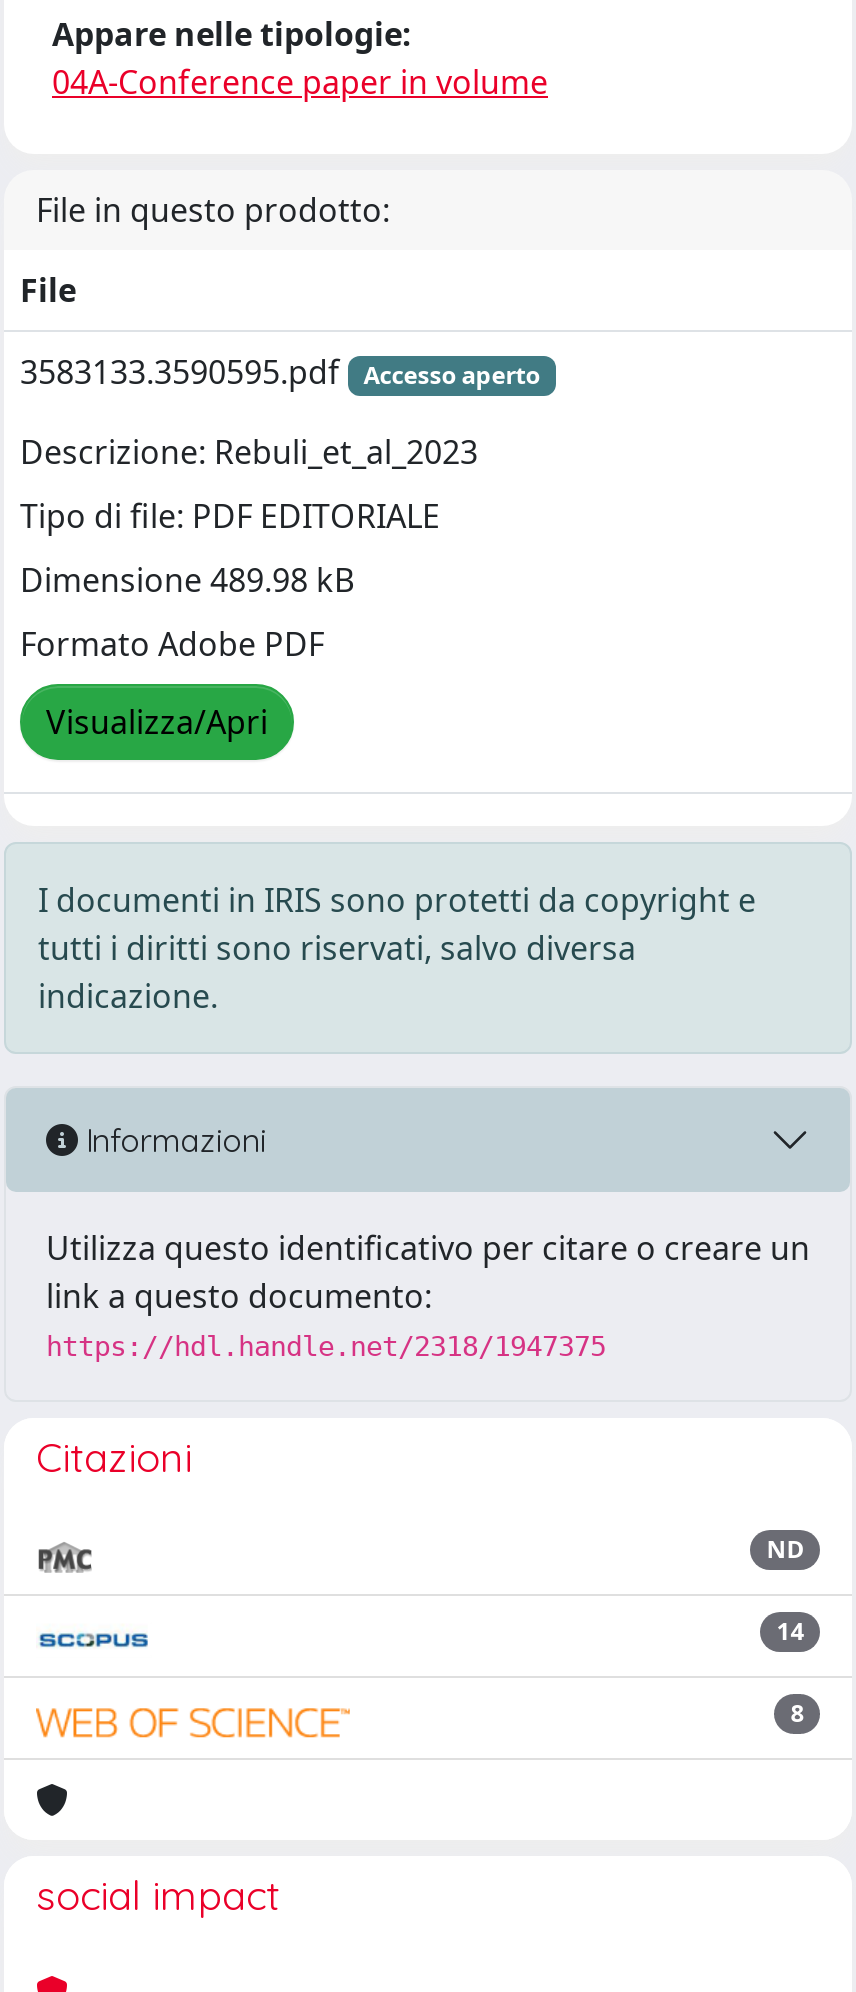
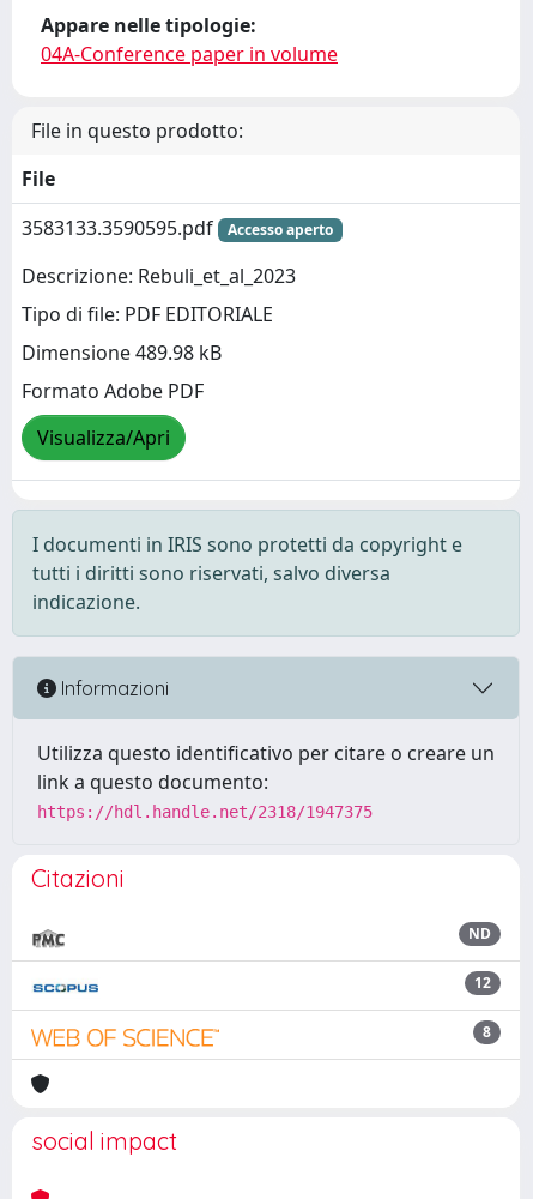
[776,1614,804,1648] 14 -> [475,973,491,993] 12

